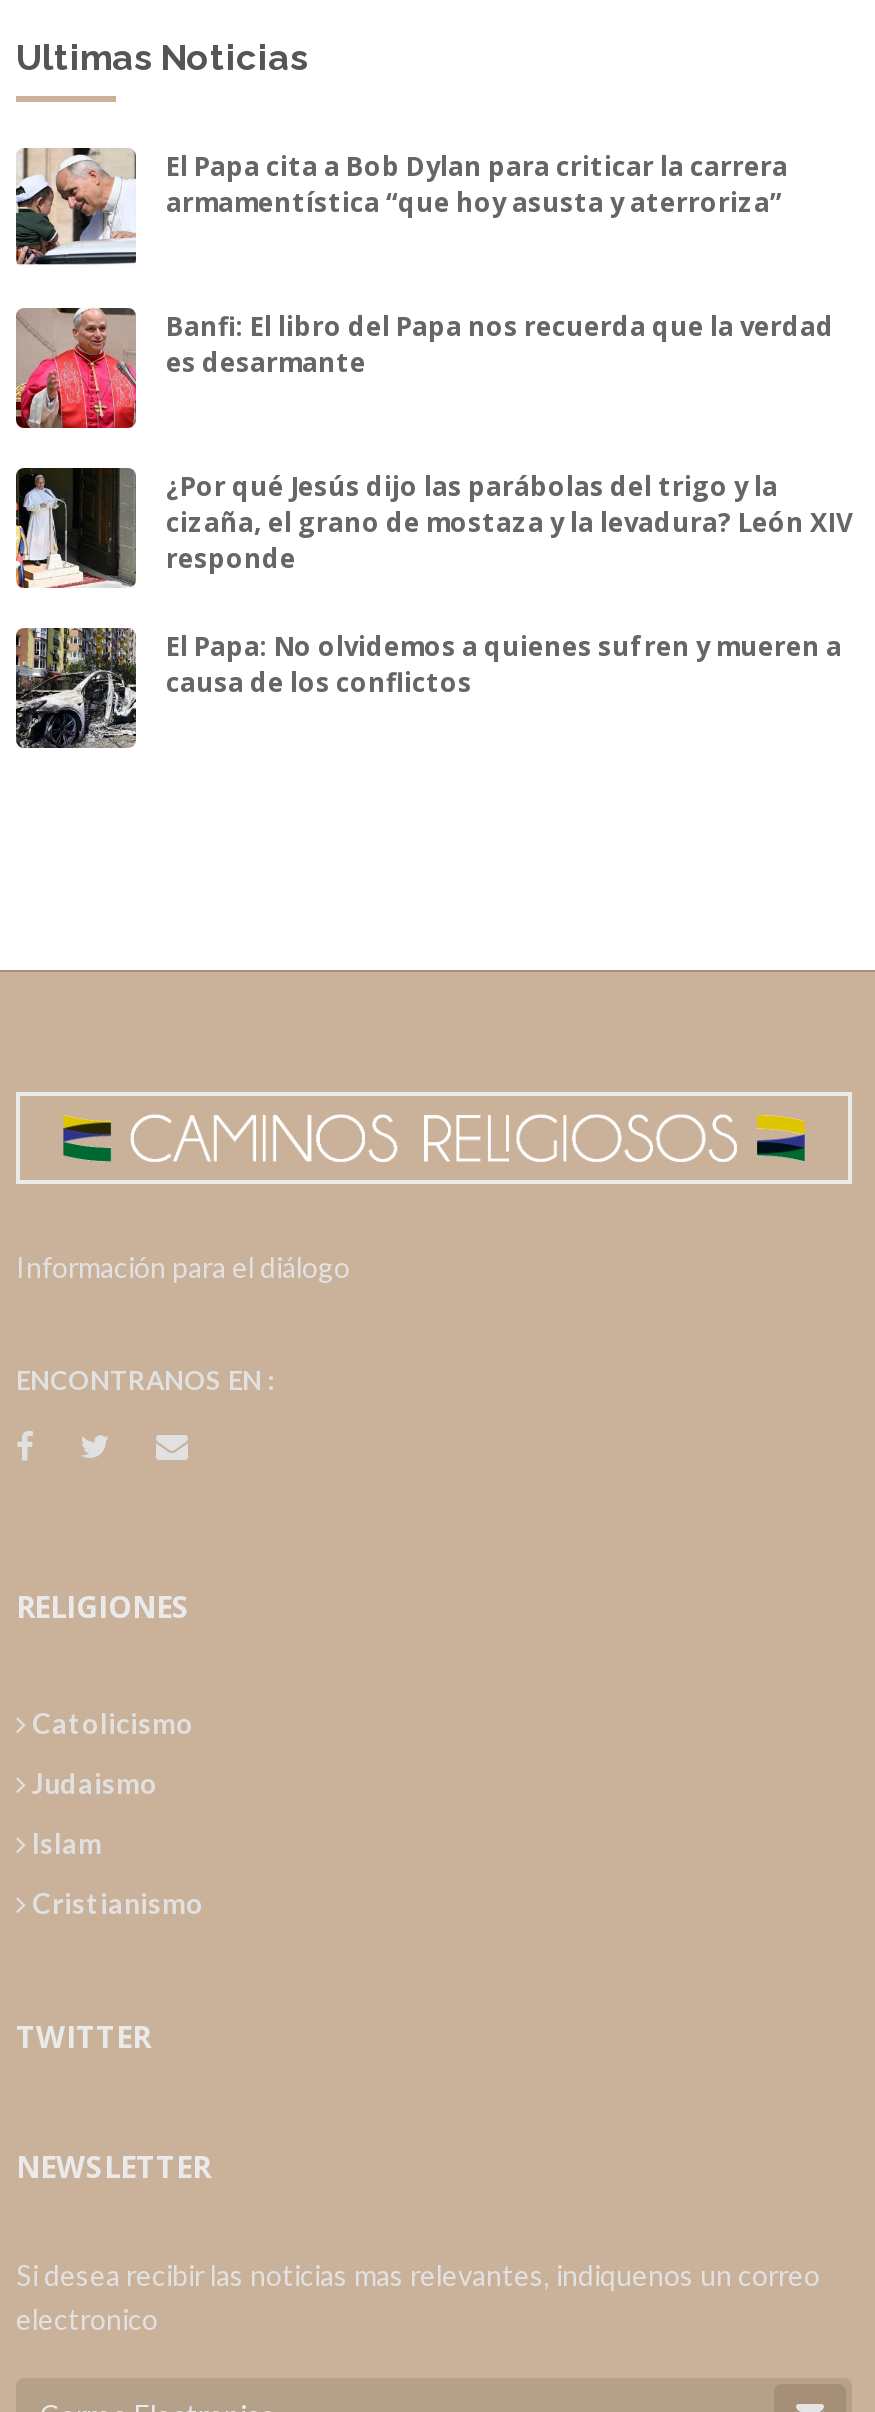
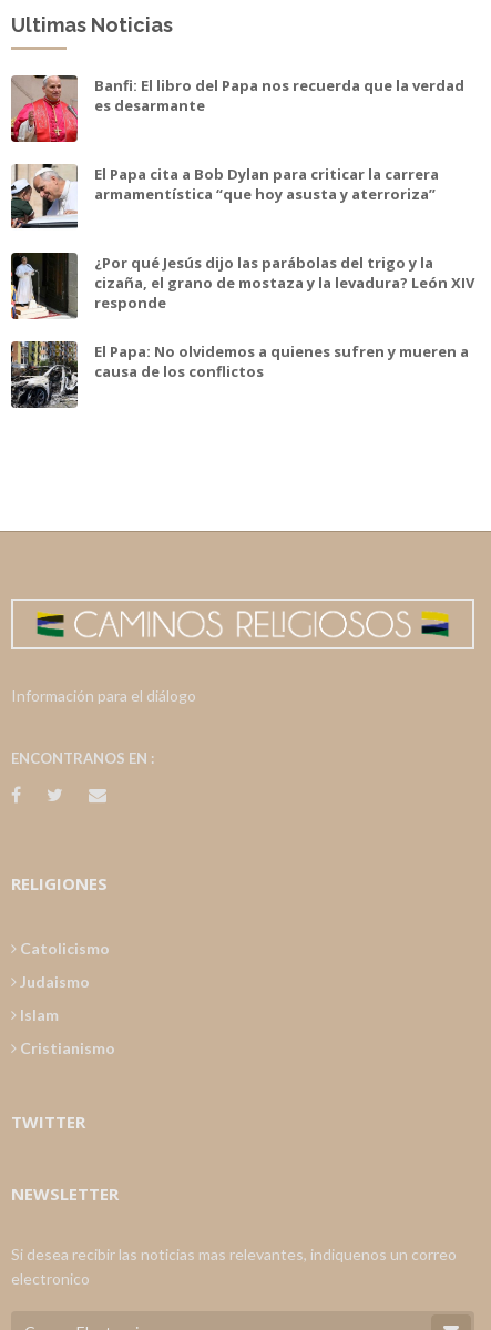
moved [14,146,788,266] -> [10,163,439,231]: [image] | El Papa cita a Bob Dylan para criticar la carrera | armamentística “que hoy asusta y aterroriza”
moved [14,304,834,432] -> [10,73,464,144]: [image] | Banfi: El libro del Papa nos recuerda que la verdad | es desarmante

